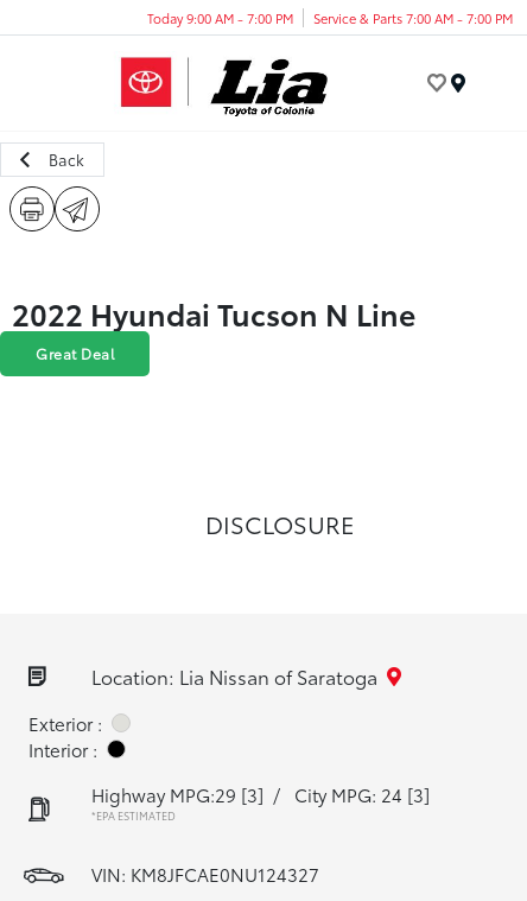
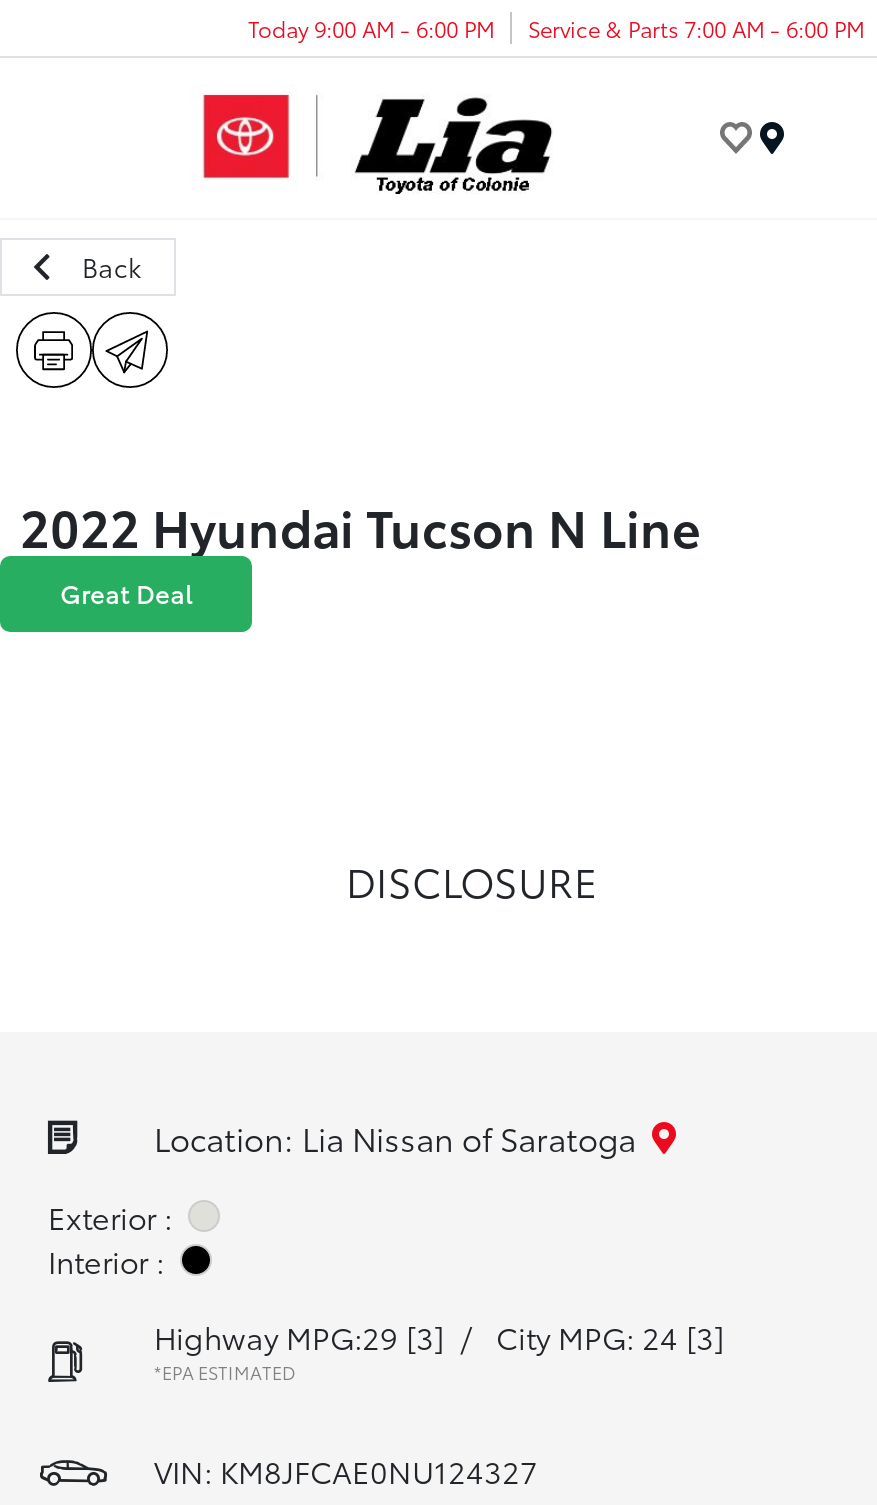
[147,8,293,27] Today 9:00 AM - 7:00 PM -> [248,11,494,43] Today 9:00 AM - 6:00 PM
[313,8,513,27] Service & Parts 7:00 AM - 7:00 PM -> [528,11,864,43] Service & Parts 7:00 AM - 6:00 PM

